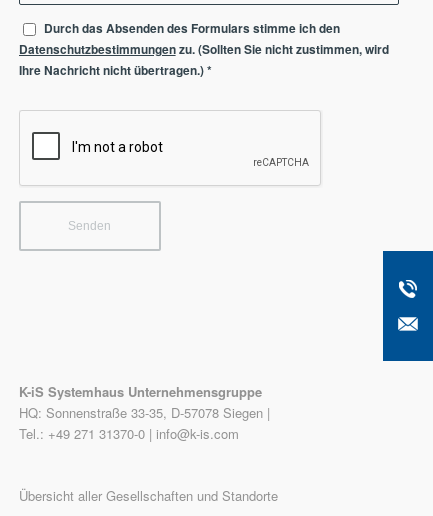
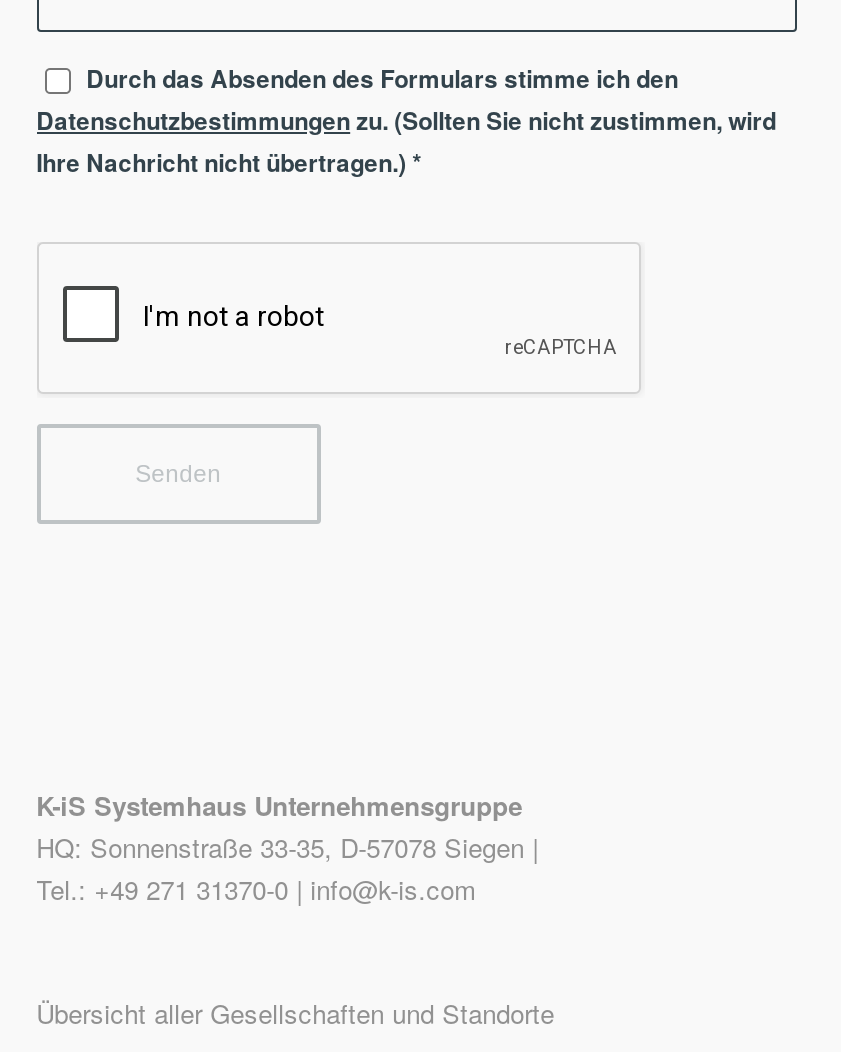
[382,250,430,362] [image] -> none

